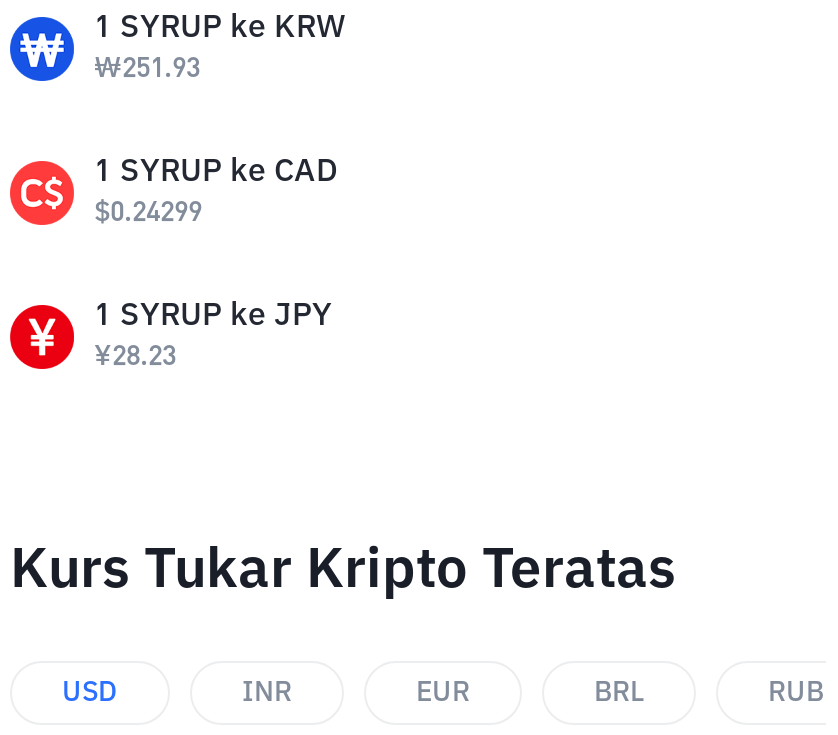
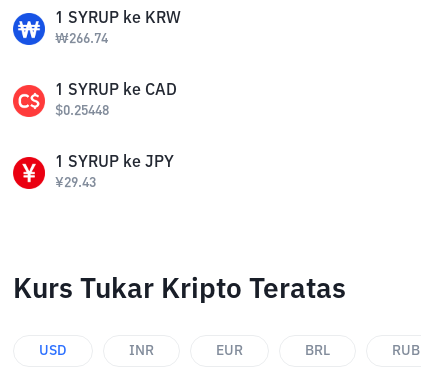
[94,55,200,83] ₩251.93 -> [55,32,108,46] ₩266.74
[94,199,202,227] $0.24299 -> [55,104,109,118] $0.25448
[94,343,176,371] ¥28.23 -> [55,176,96,190] ¥29.43

